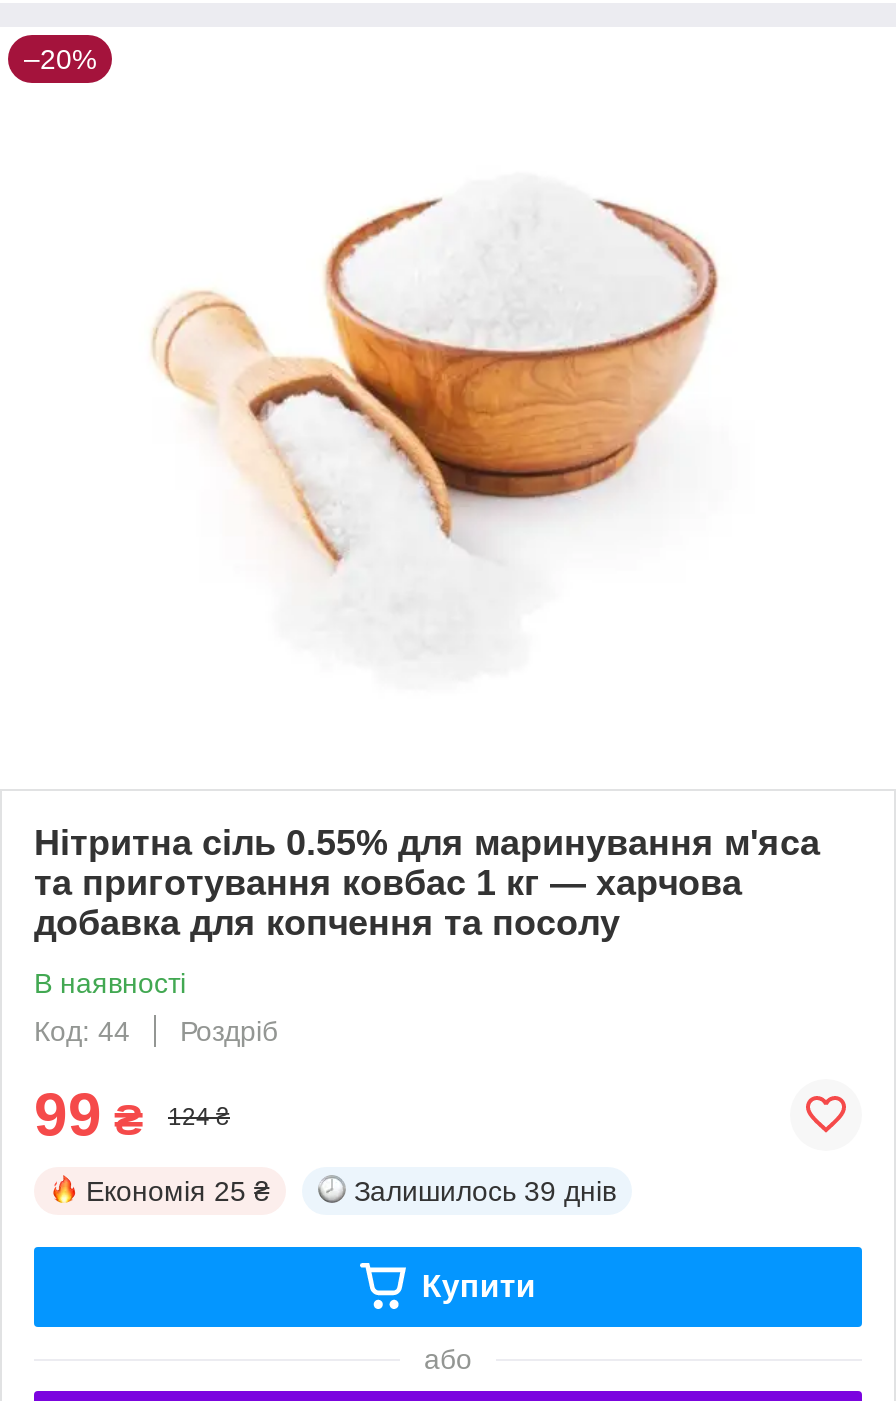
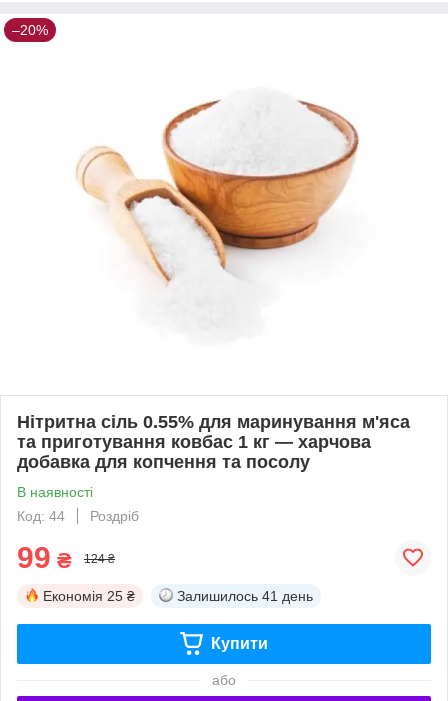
[354,1175,616,1207] Залишилось 39 днів -> [177,588,313,604] Залишилось 41 день

